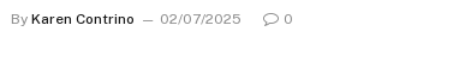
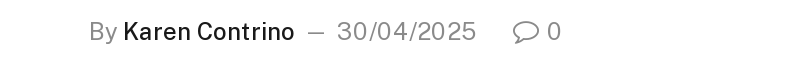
[11,11,242,27] By Karen Contrino 02/07/2025 -> [89,18,477,46] By Karen Contrino 30/04/2025

